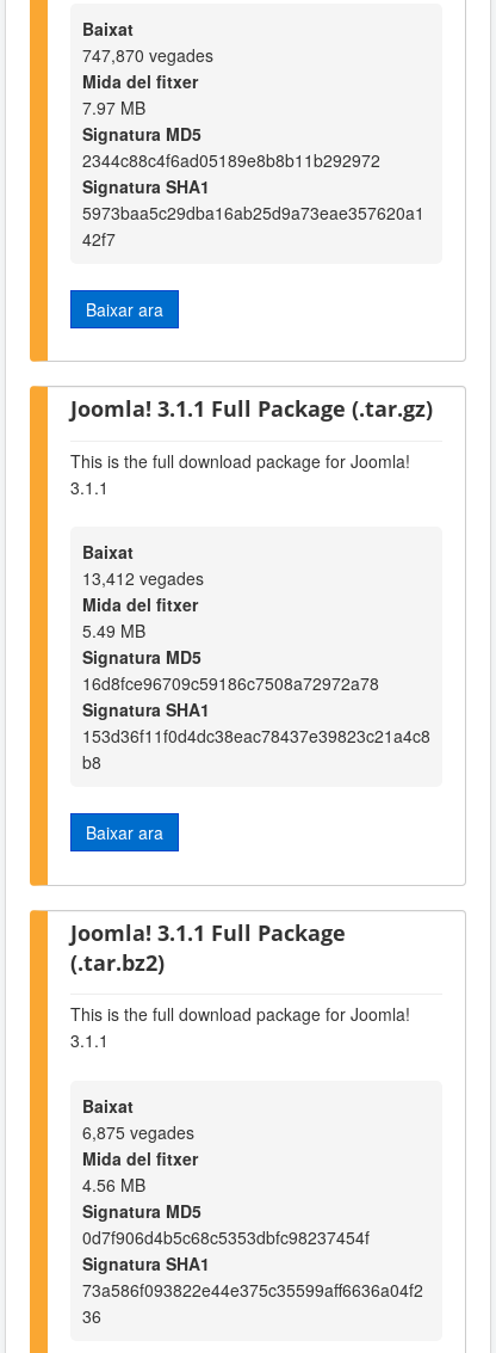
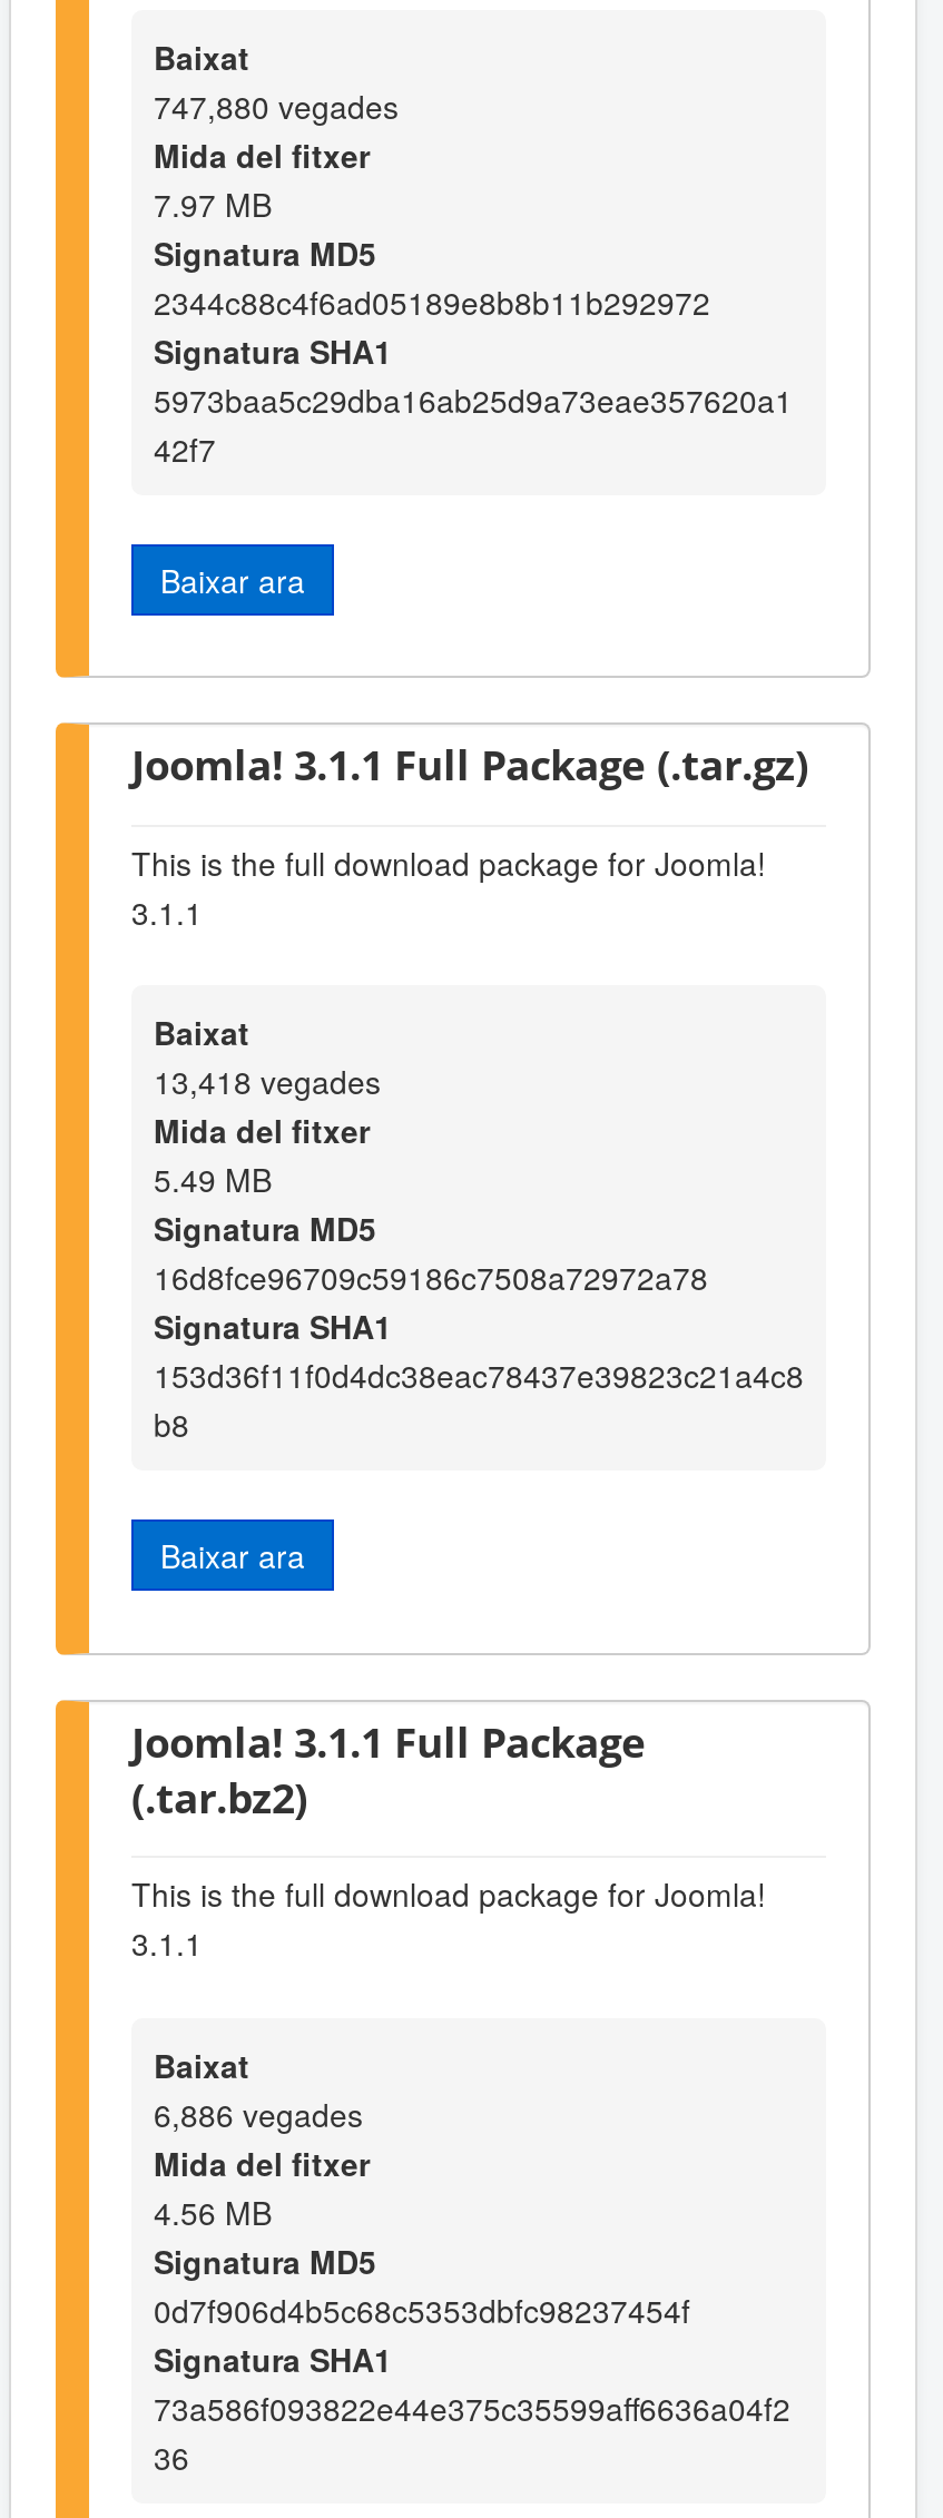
[82,43,213,67] 747,870 vegades -> [154,83,399,128] 747,880 vegades
[82,566,204,590] 13,412 vegades -> [154,1059,381,1104] 13,418 vegades
[82,1120,194,1143] 6,875 vegades -> [154,2091,363,2135] 6,886 vegades

